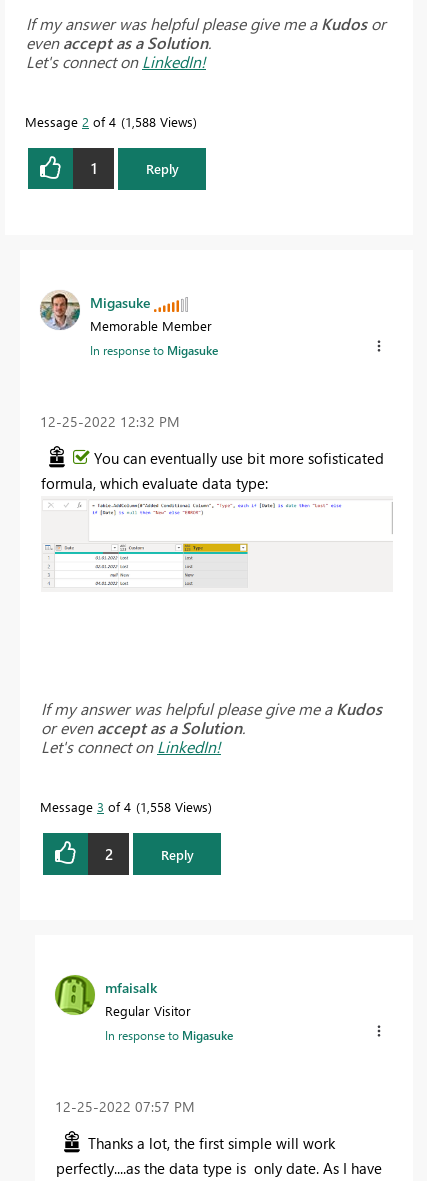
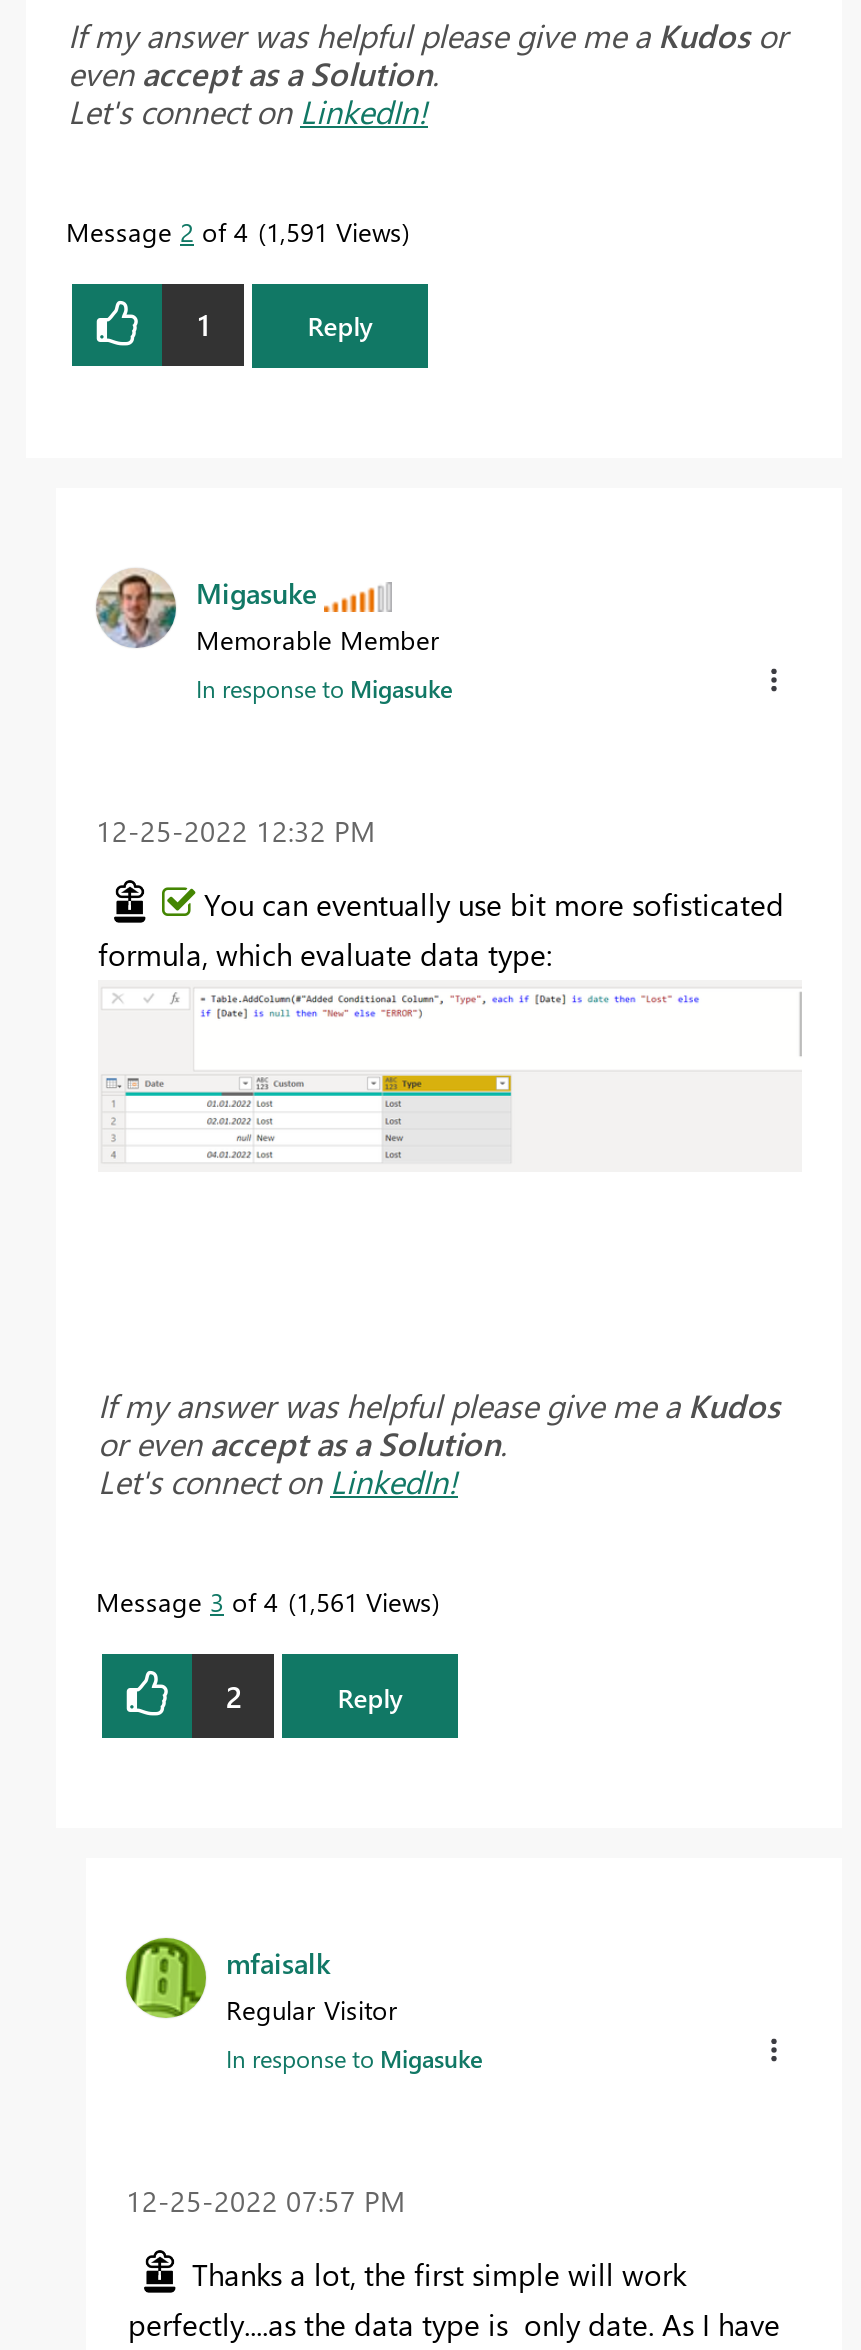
[25,113,193,130] Message 2 of 4 1,588 Views -> [66,213,402,247] Message 2 of 4 1,591 Views
[40,798,208,815] Message 3 of 4 1,558 Views -> [96,1584,432,1618] Message 3 of 4 1,561 Views

